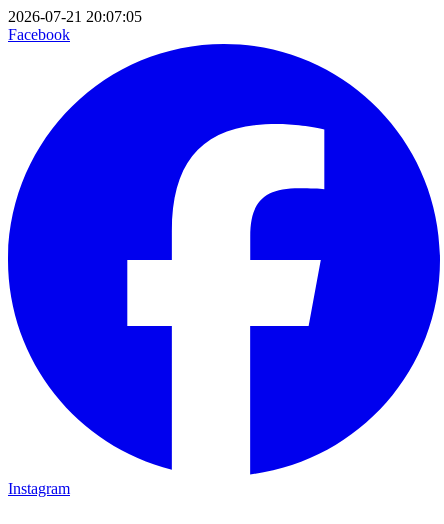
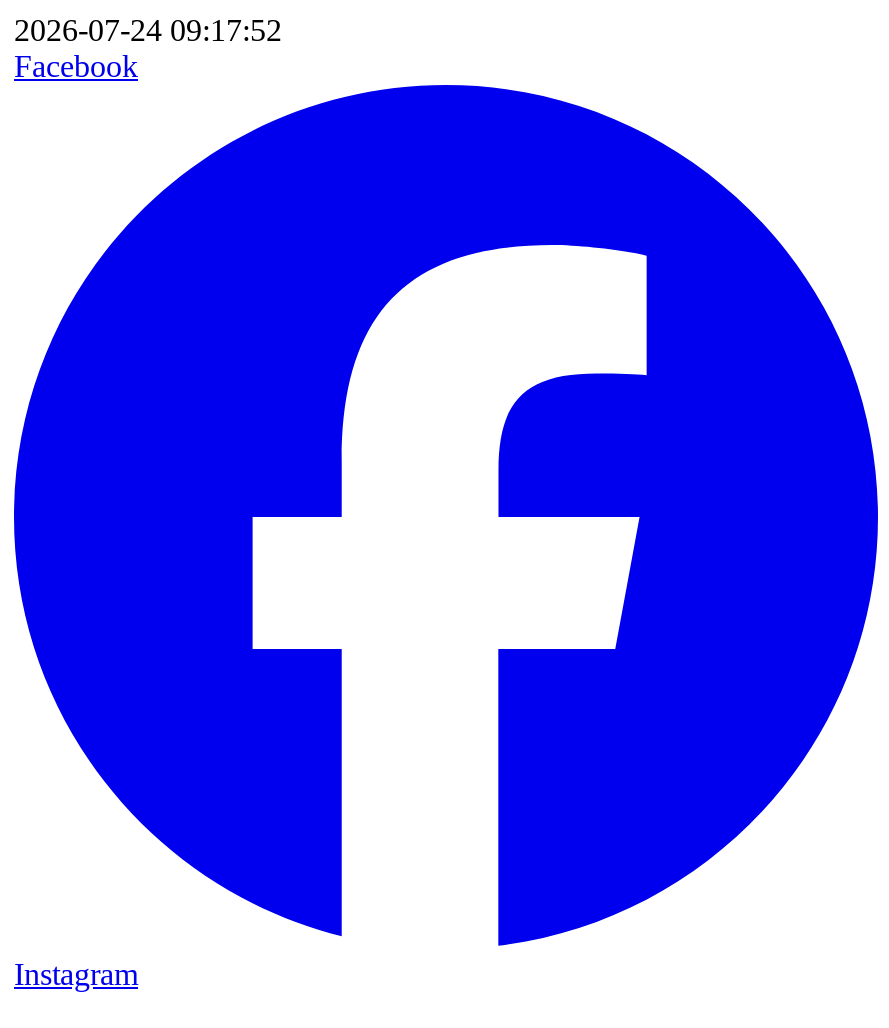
[8,8,142,25] 2026-07-21 20:07:05 -> [14,13,282,47] 2026-07-24 09:17:52

